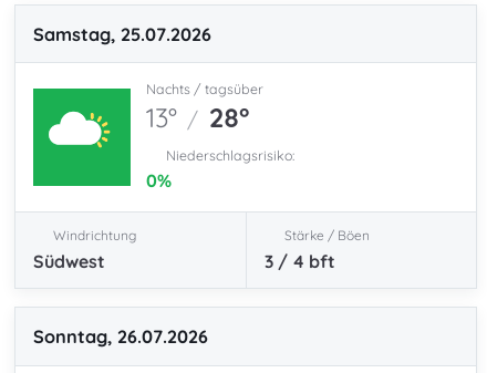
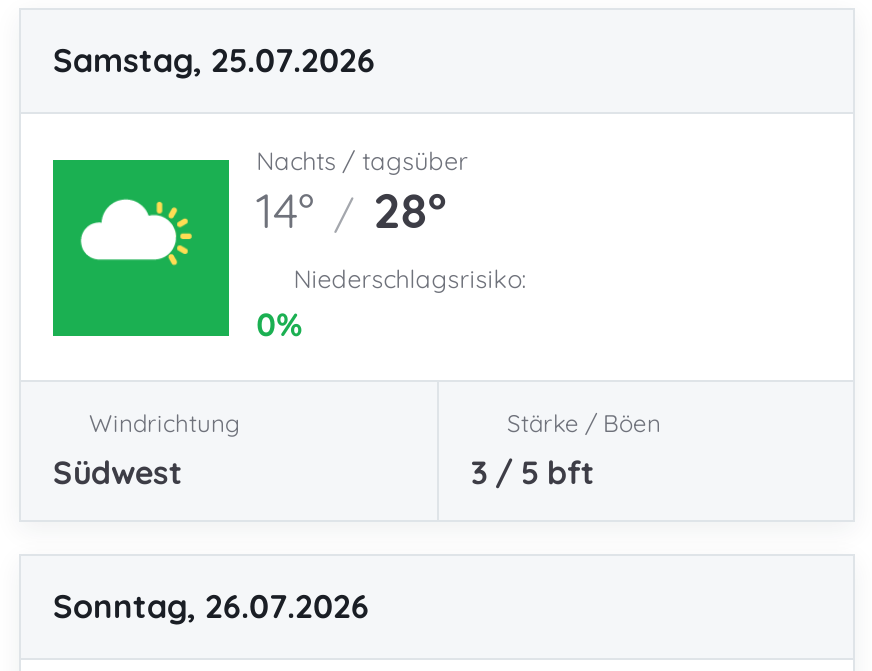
[146,100,249,134] 13° / 28° -> [256,181,446,241] 14° / 28°
[265,250,335,273] 3 / 4 bft -> [471,452,595,492] 3 / 5 bft

